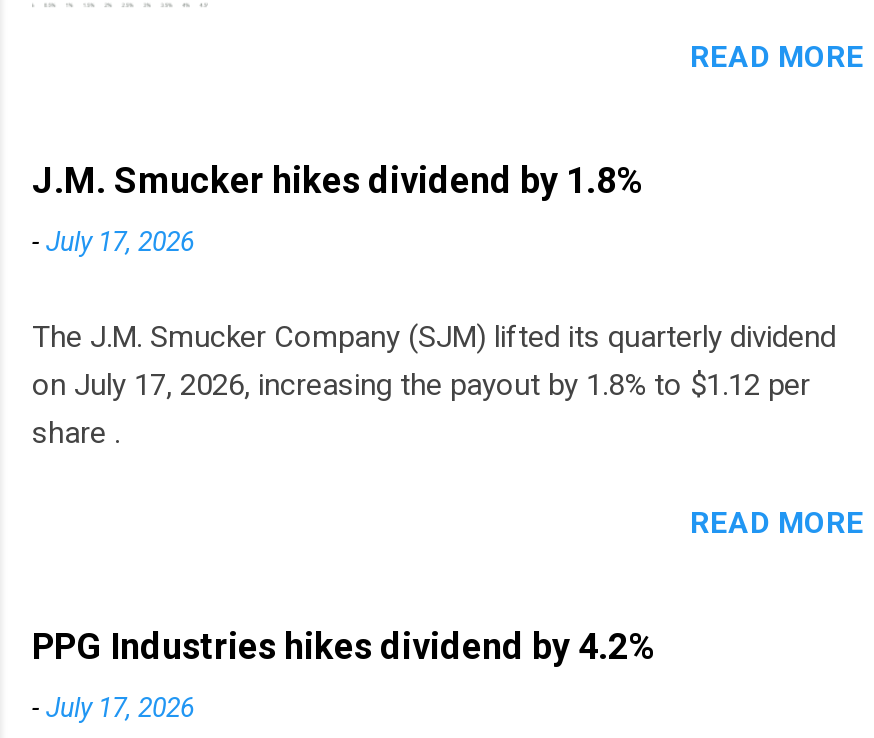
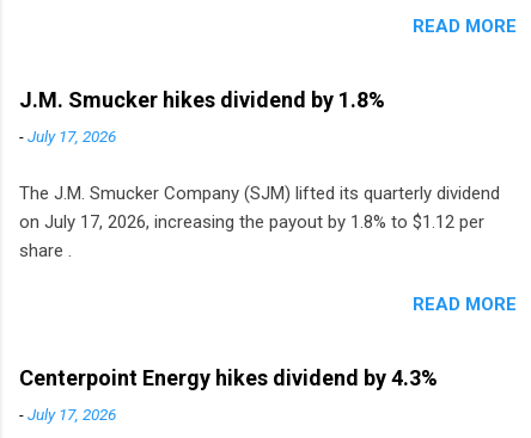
[32,624,656,666] PPG Industries hikes dividend by 4.2% -> [19,365,438,390] Centerpoint Energy hikes dividend by 4.3%

